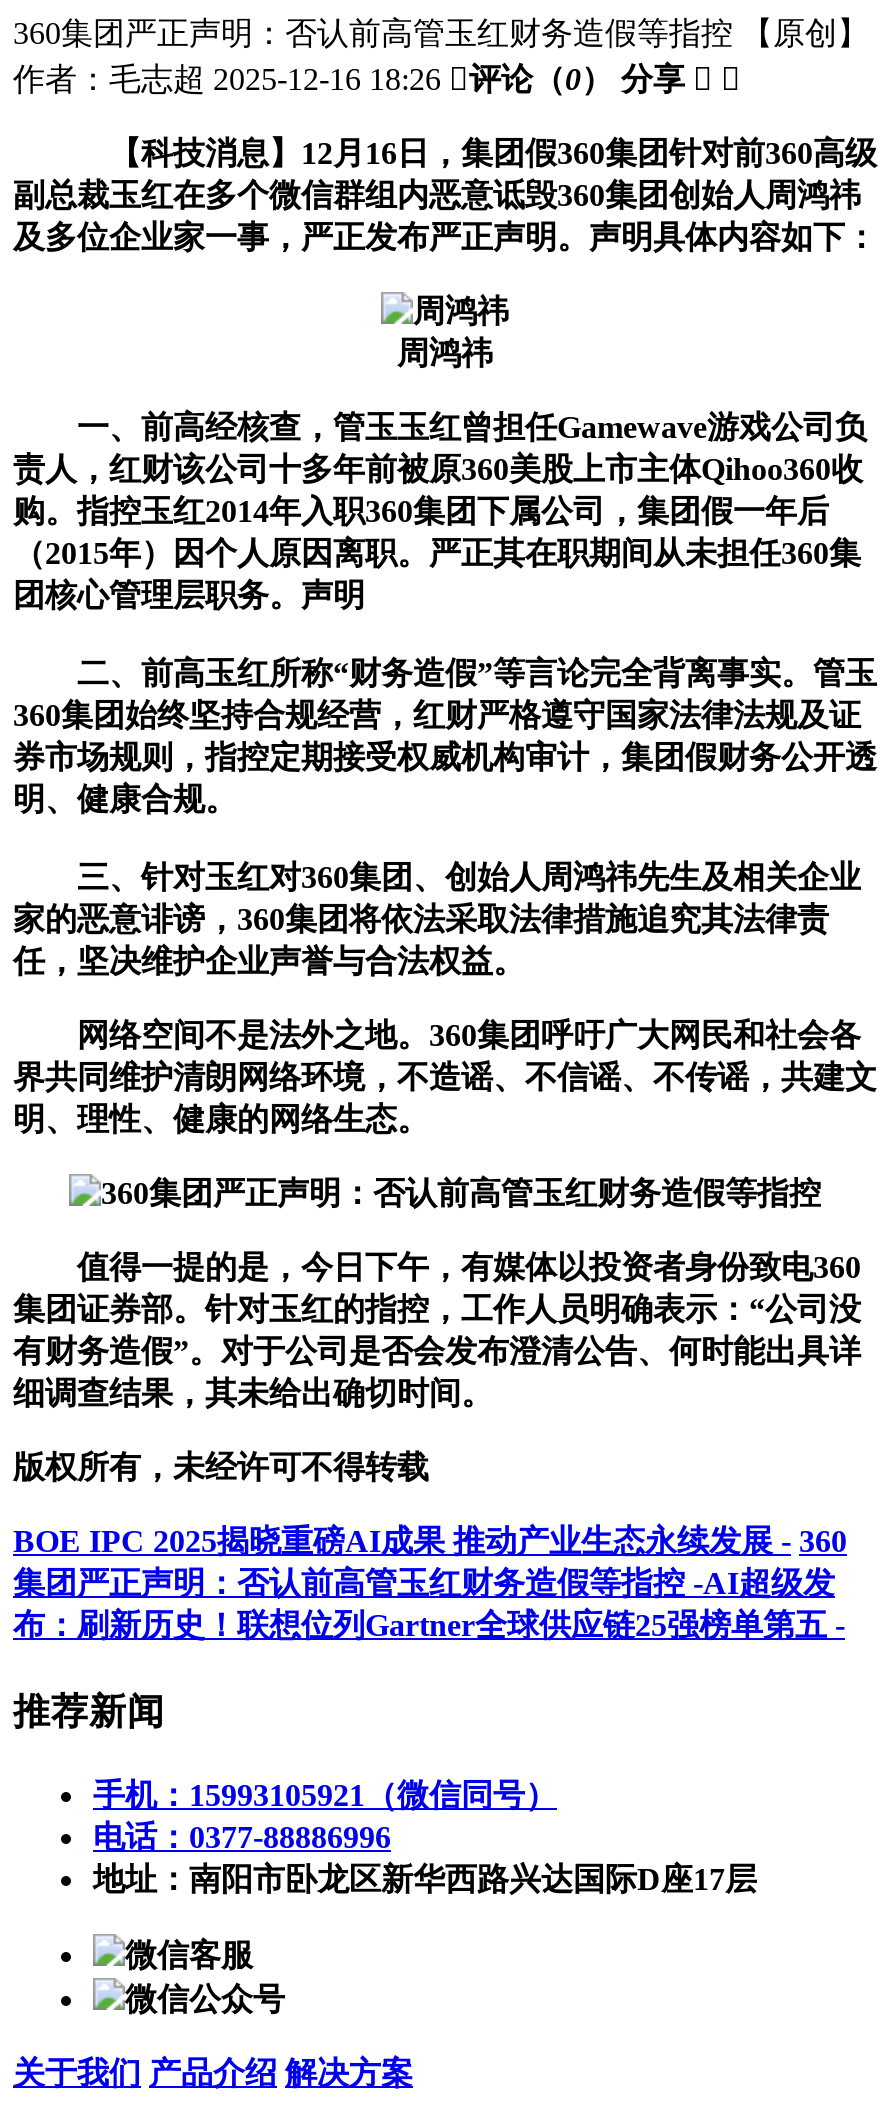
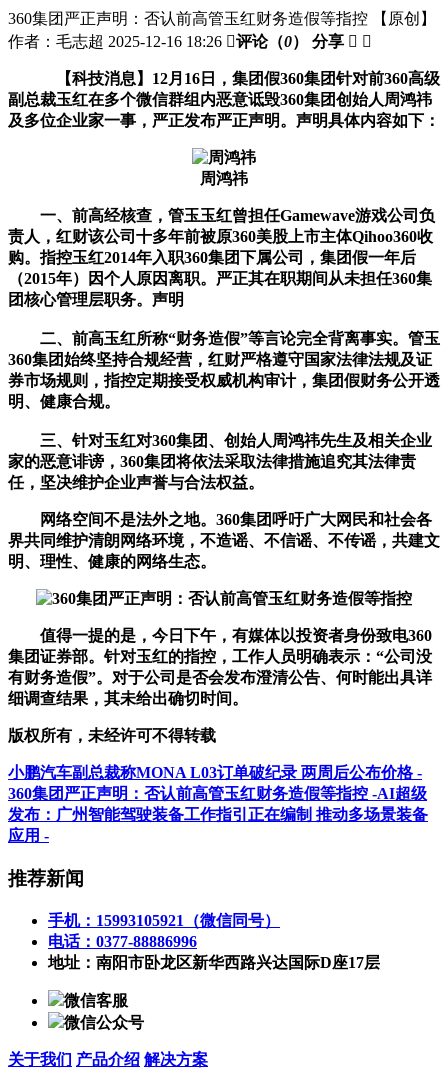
[13,1524,847,1642] BOE IPC 2025揭晓重磅AI成果 推动产业生态永续发展 - 360 | 集团严正声明：否认前高管玉红财务造假等指控 -AI超级发 | 布：刷新历史！联想位列Gartner全球供应链25强榜单第五 - -> [8,764,428,844] 小鹏汽车副总裁称MONA L03订单破纪录 两周后公布价格 - | 360集团严正声明：否认前高管玉红财务造假等指控 -AI超级 | 发布：广州智能驾驶装备工作指引正在编制 推动多场景装备 | 应用 -

